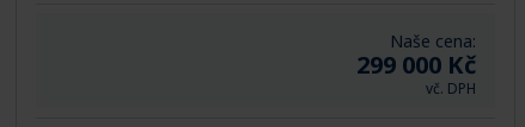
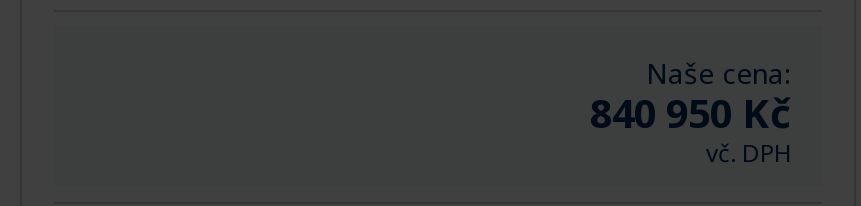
[356,49,476,81] 299 000 Kč -> [590,86,790,140] 840 950 Kč

